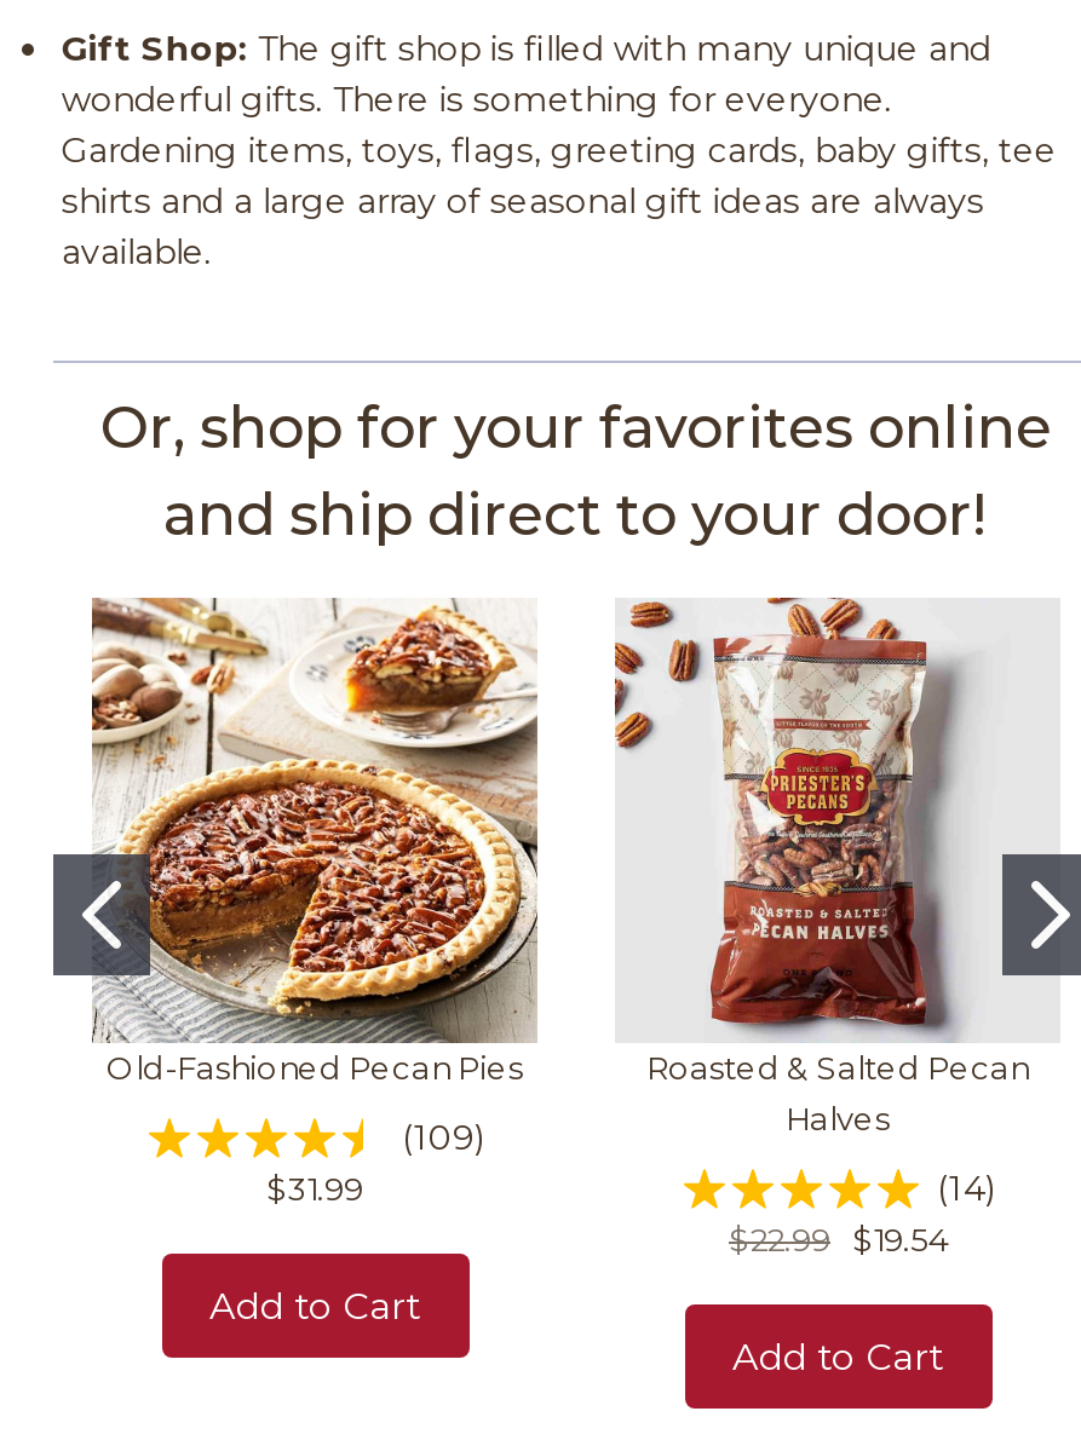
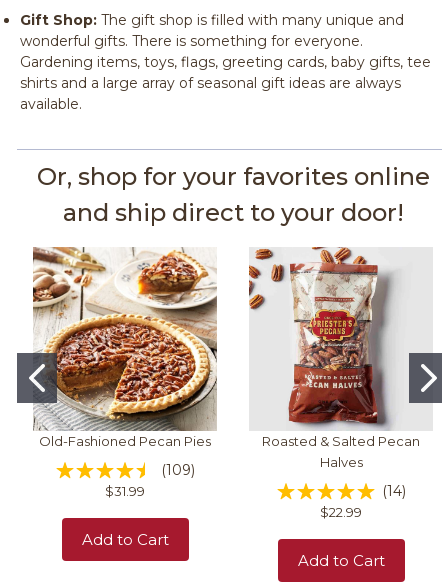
[729,1220,947,1259] $22.99 $19.54 -> [320,504,362,520] $22.99

